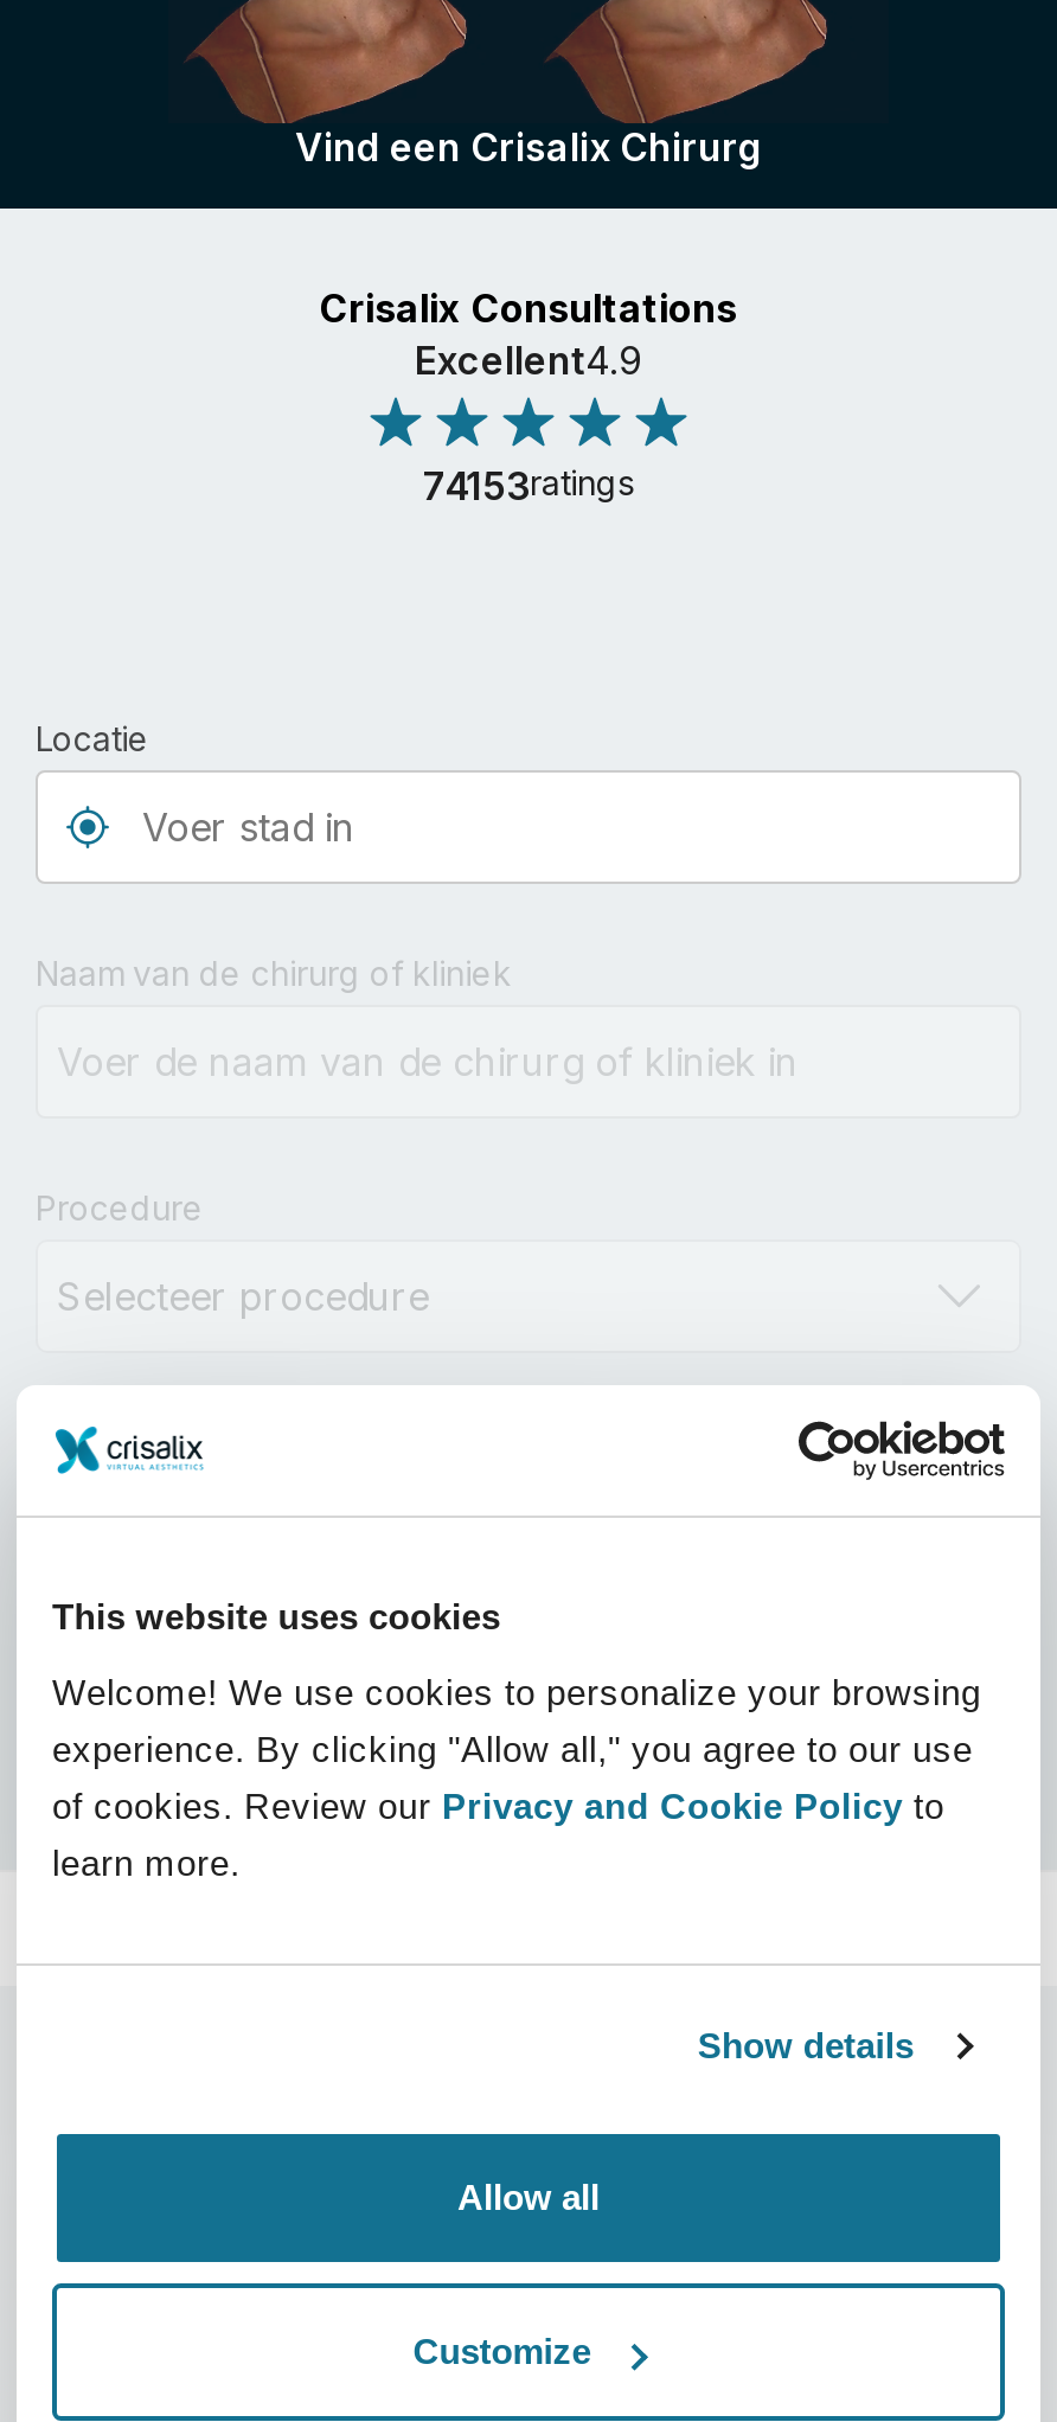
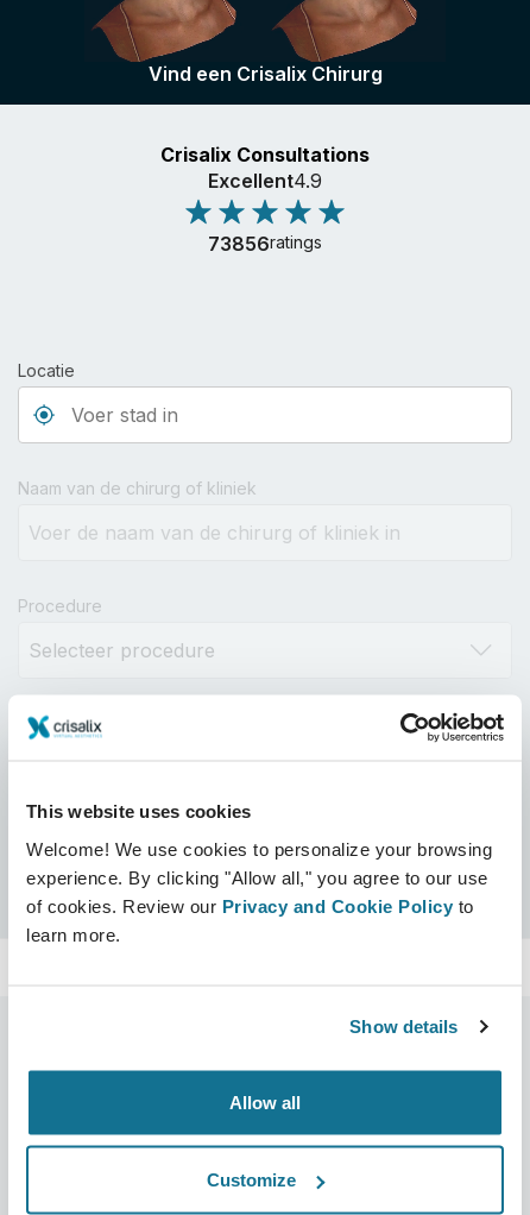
[423,462,634,510] 74153ratings -> [208,232,322,256] 73856ratings

